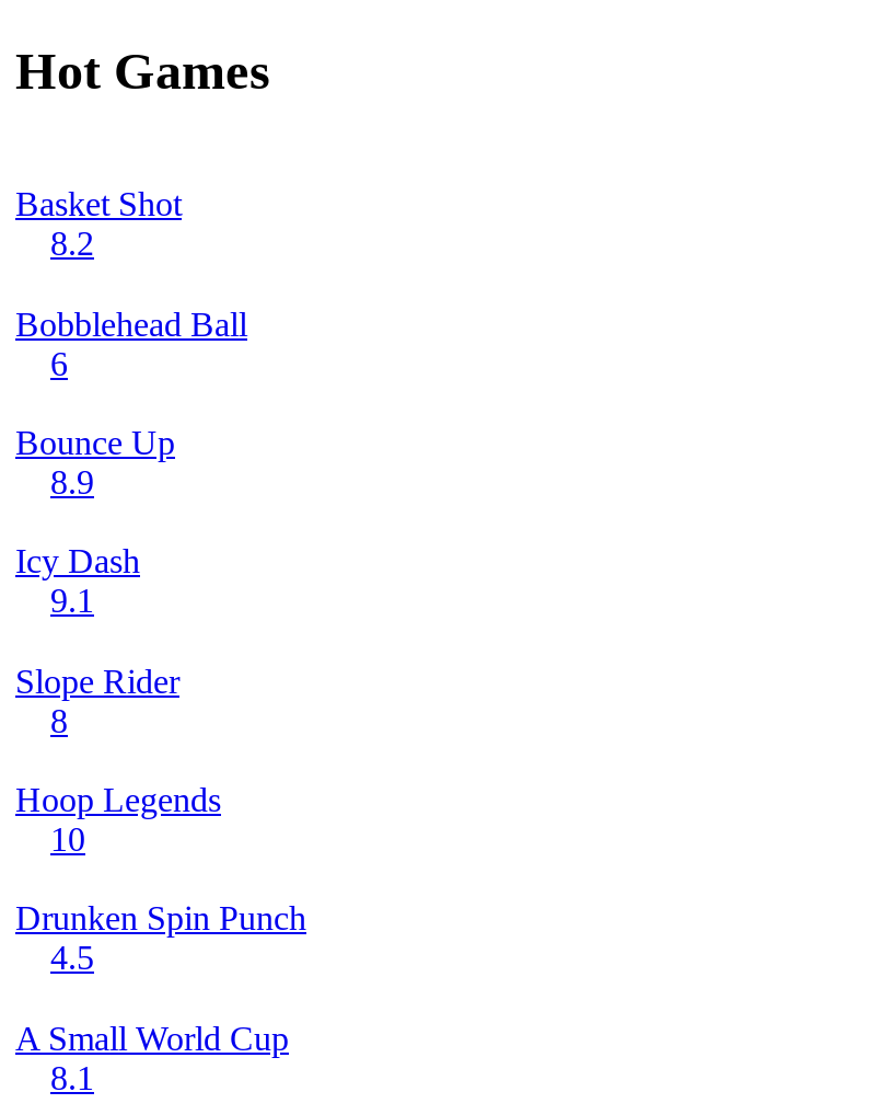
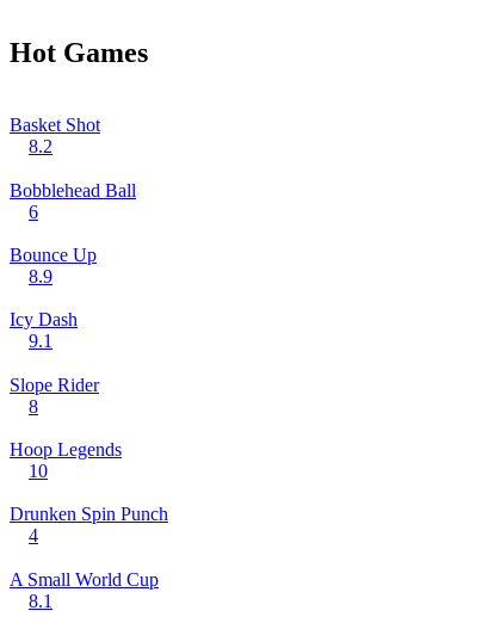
[50,939,94,977] 4.5 -> [29,525,38,546] 4

